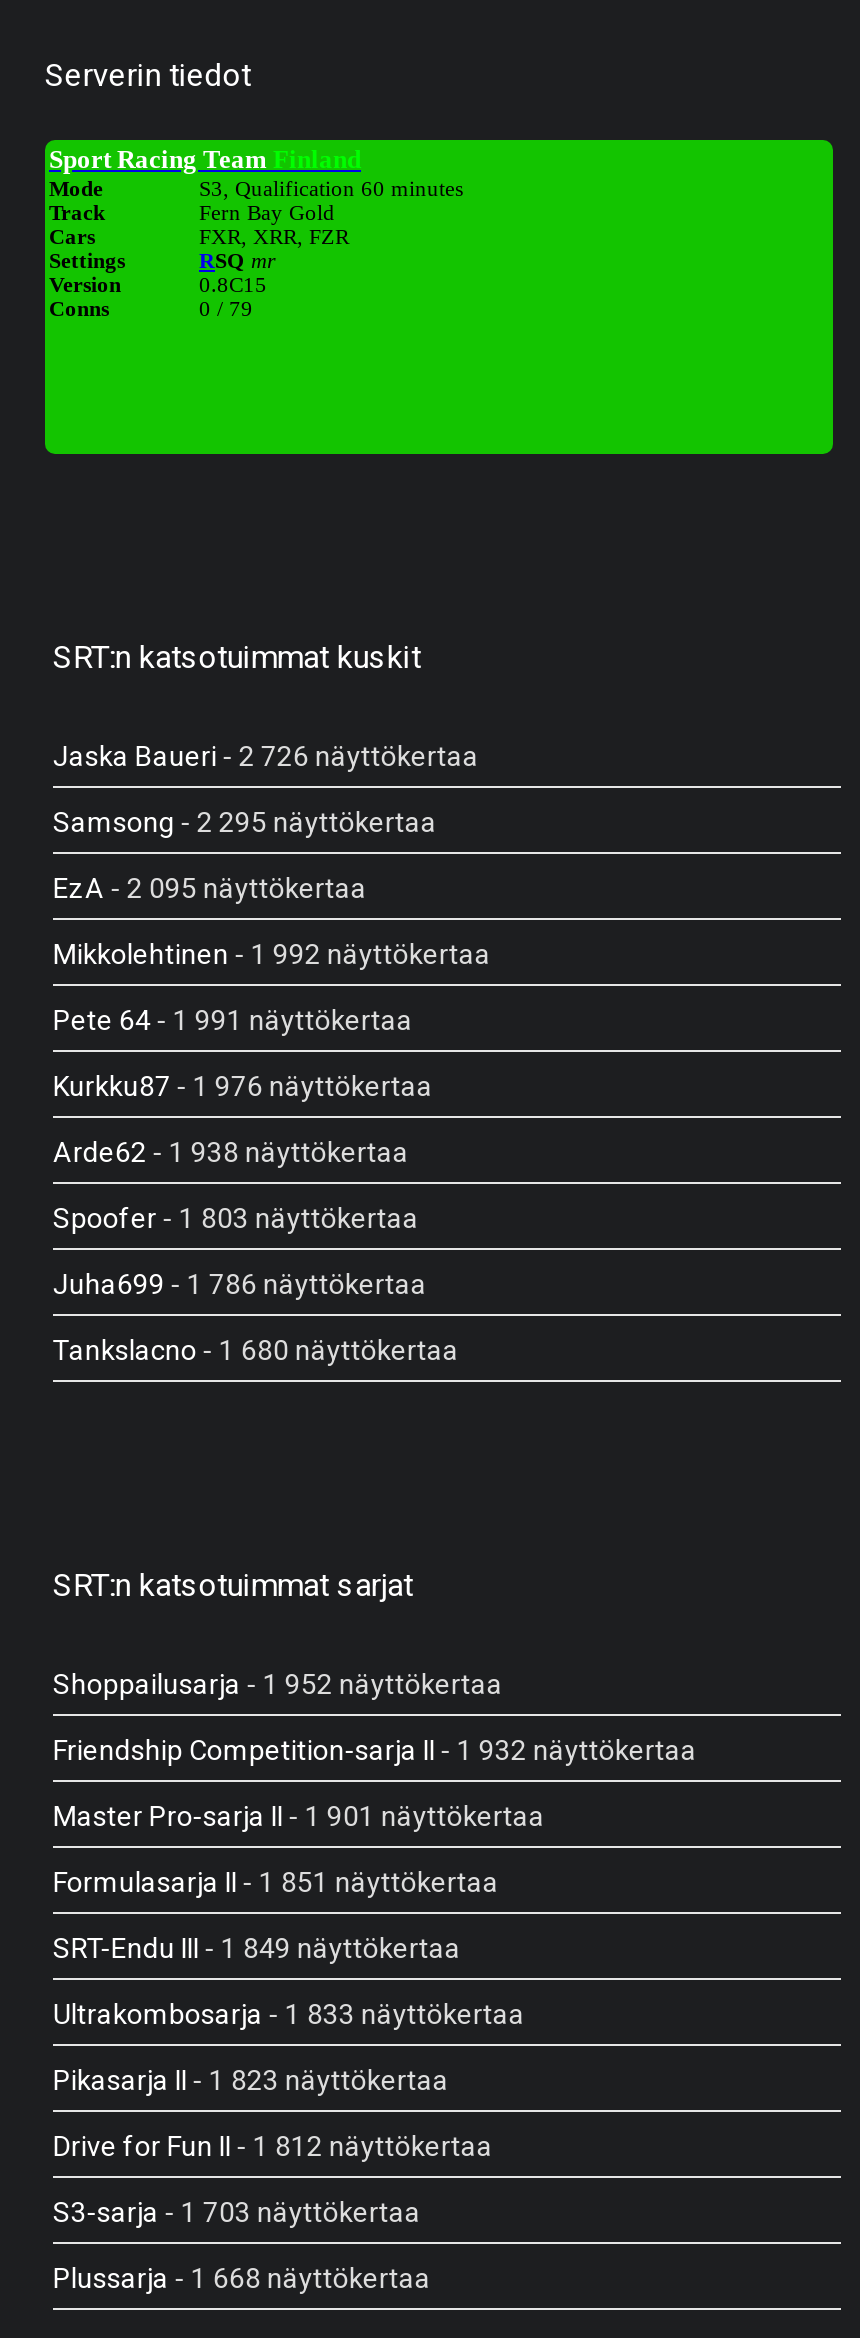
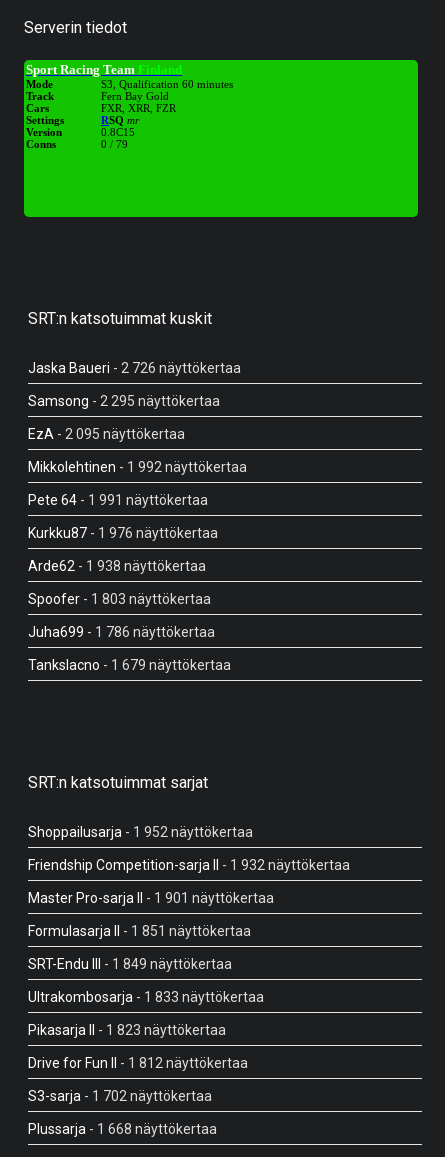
[53,1335,459,1367] Tankslacno - 1 680 näyttökertaa -> [28,657,231,673] Tankslacno - 1 679 näyttökertaa
[53,2197,421,2229] S3-sarja - 1 703 näyttökertaa -> [28,1088,212,1104] S3-sarja - 1 702 näyttökertaa

